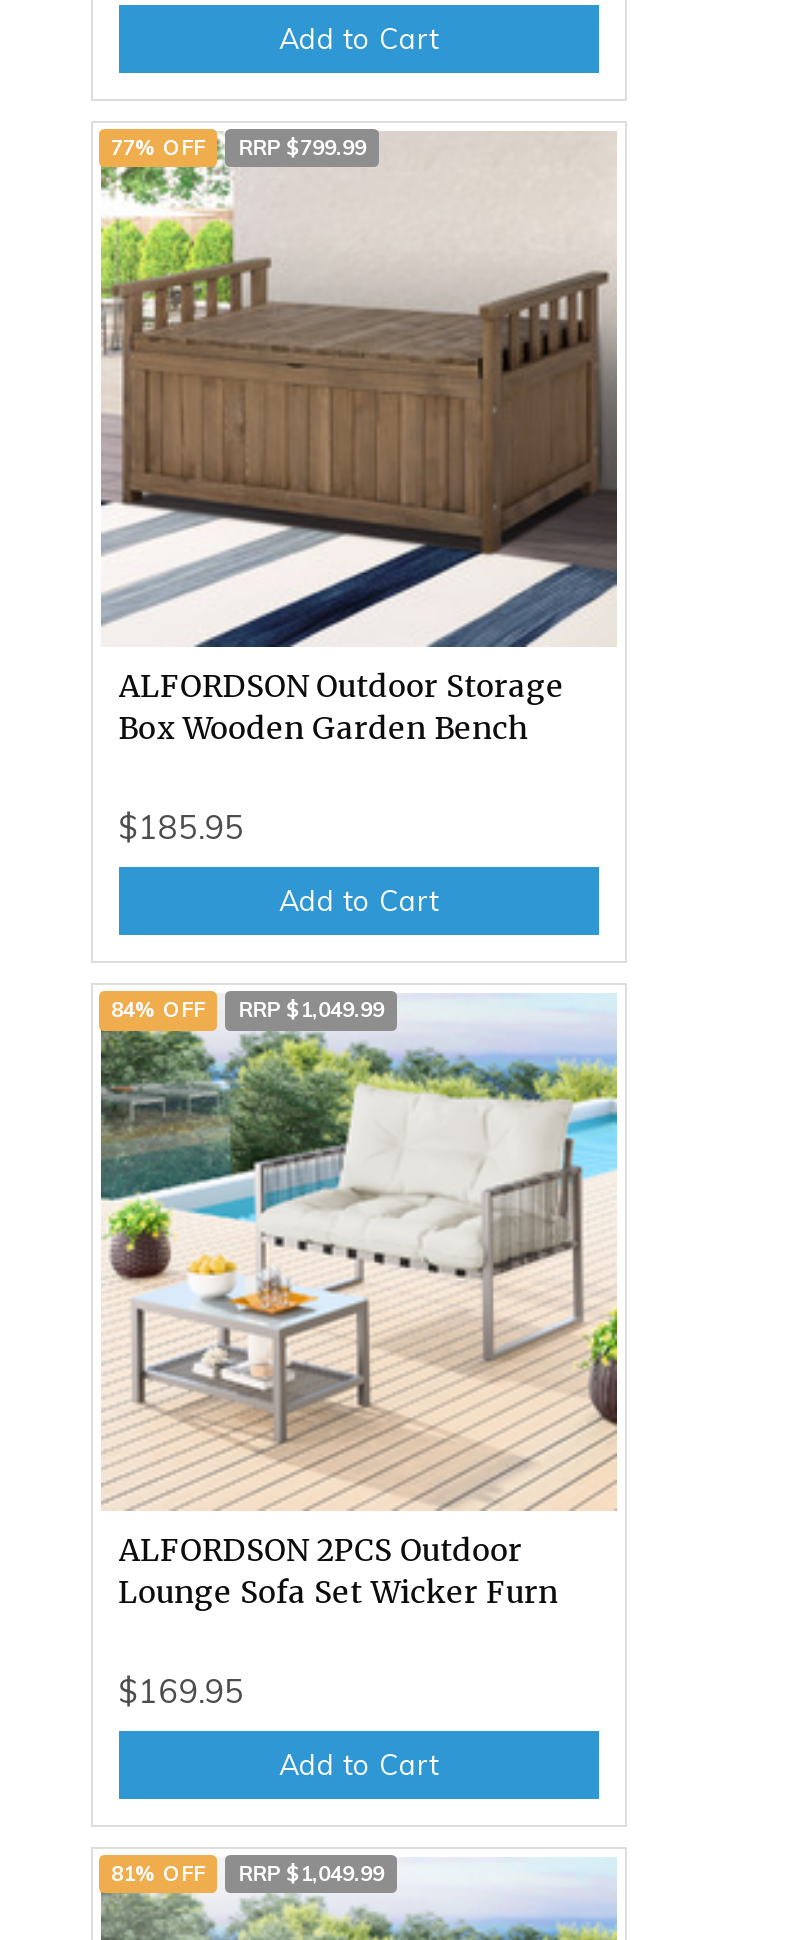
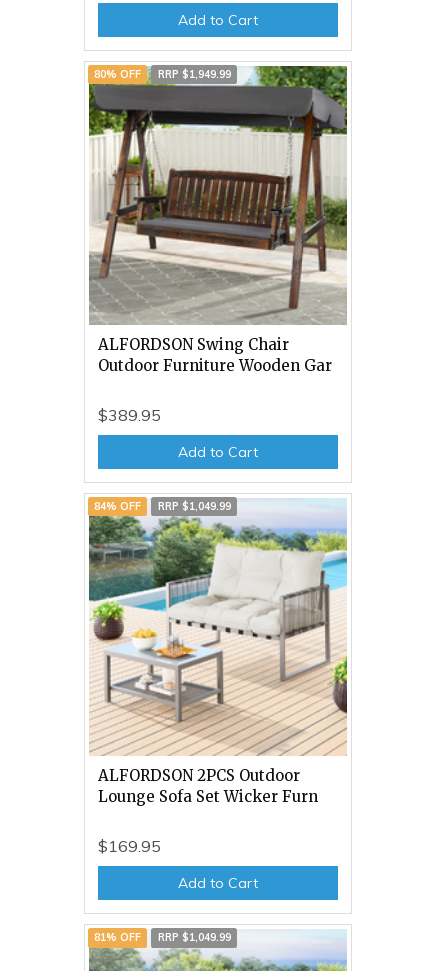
[99,130,619,648] [image] | 77% OFF -> [88,65,348,325] [image] | 80% OFF
[238,132,366,160] RRP $799.99 -> [158,67,231,81] RRP $1,949.99
[118,668,564,748] ALFORDSON Outdoor Storage | Box Wooden Garden Bench -> [98,335,332,375] ALFORDSON Swing Chair | Outdoor Furniture Wooden Gar
[118,808,244,848] $185.95 -> [98,405,161,425] $389.95

